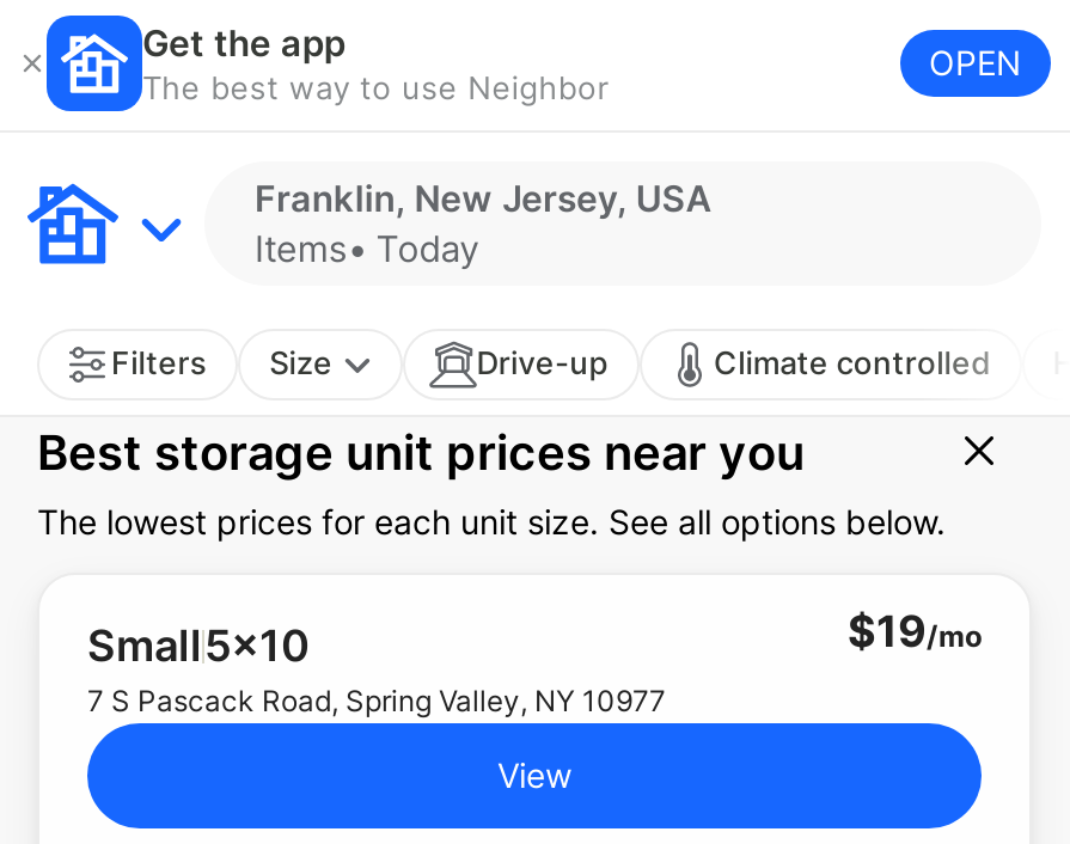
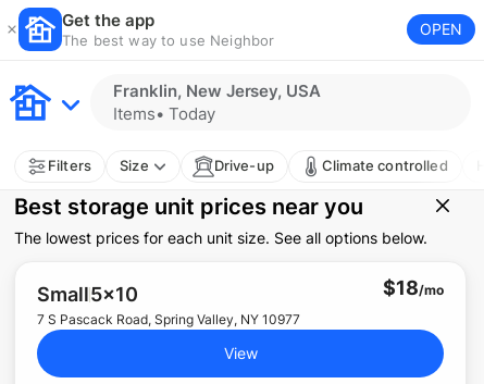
[848,606,982,656] $19/mo -> [383,276,444,299] $18/mo

